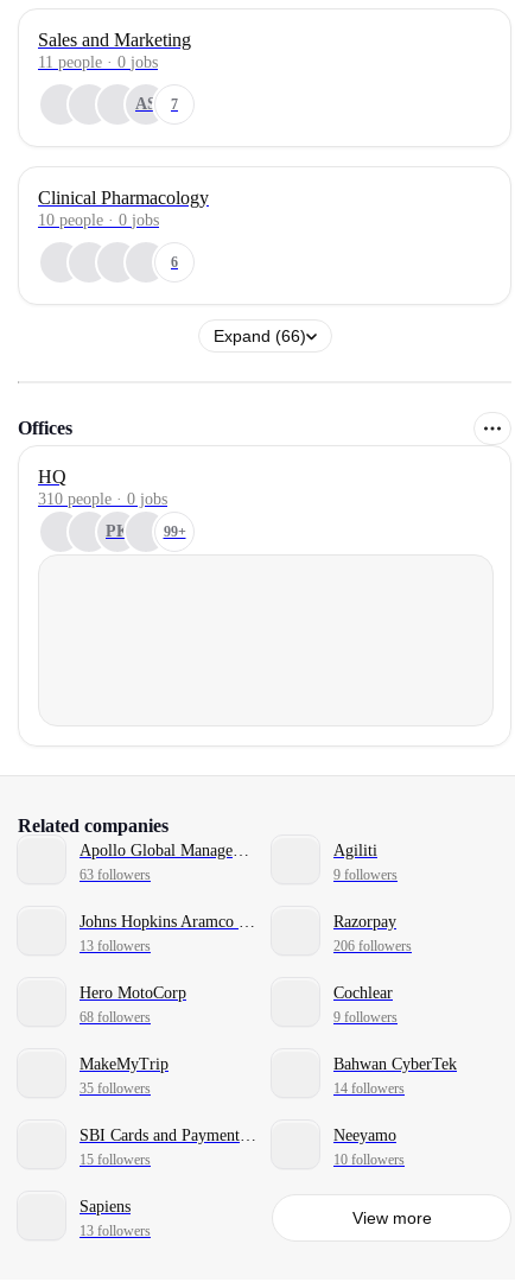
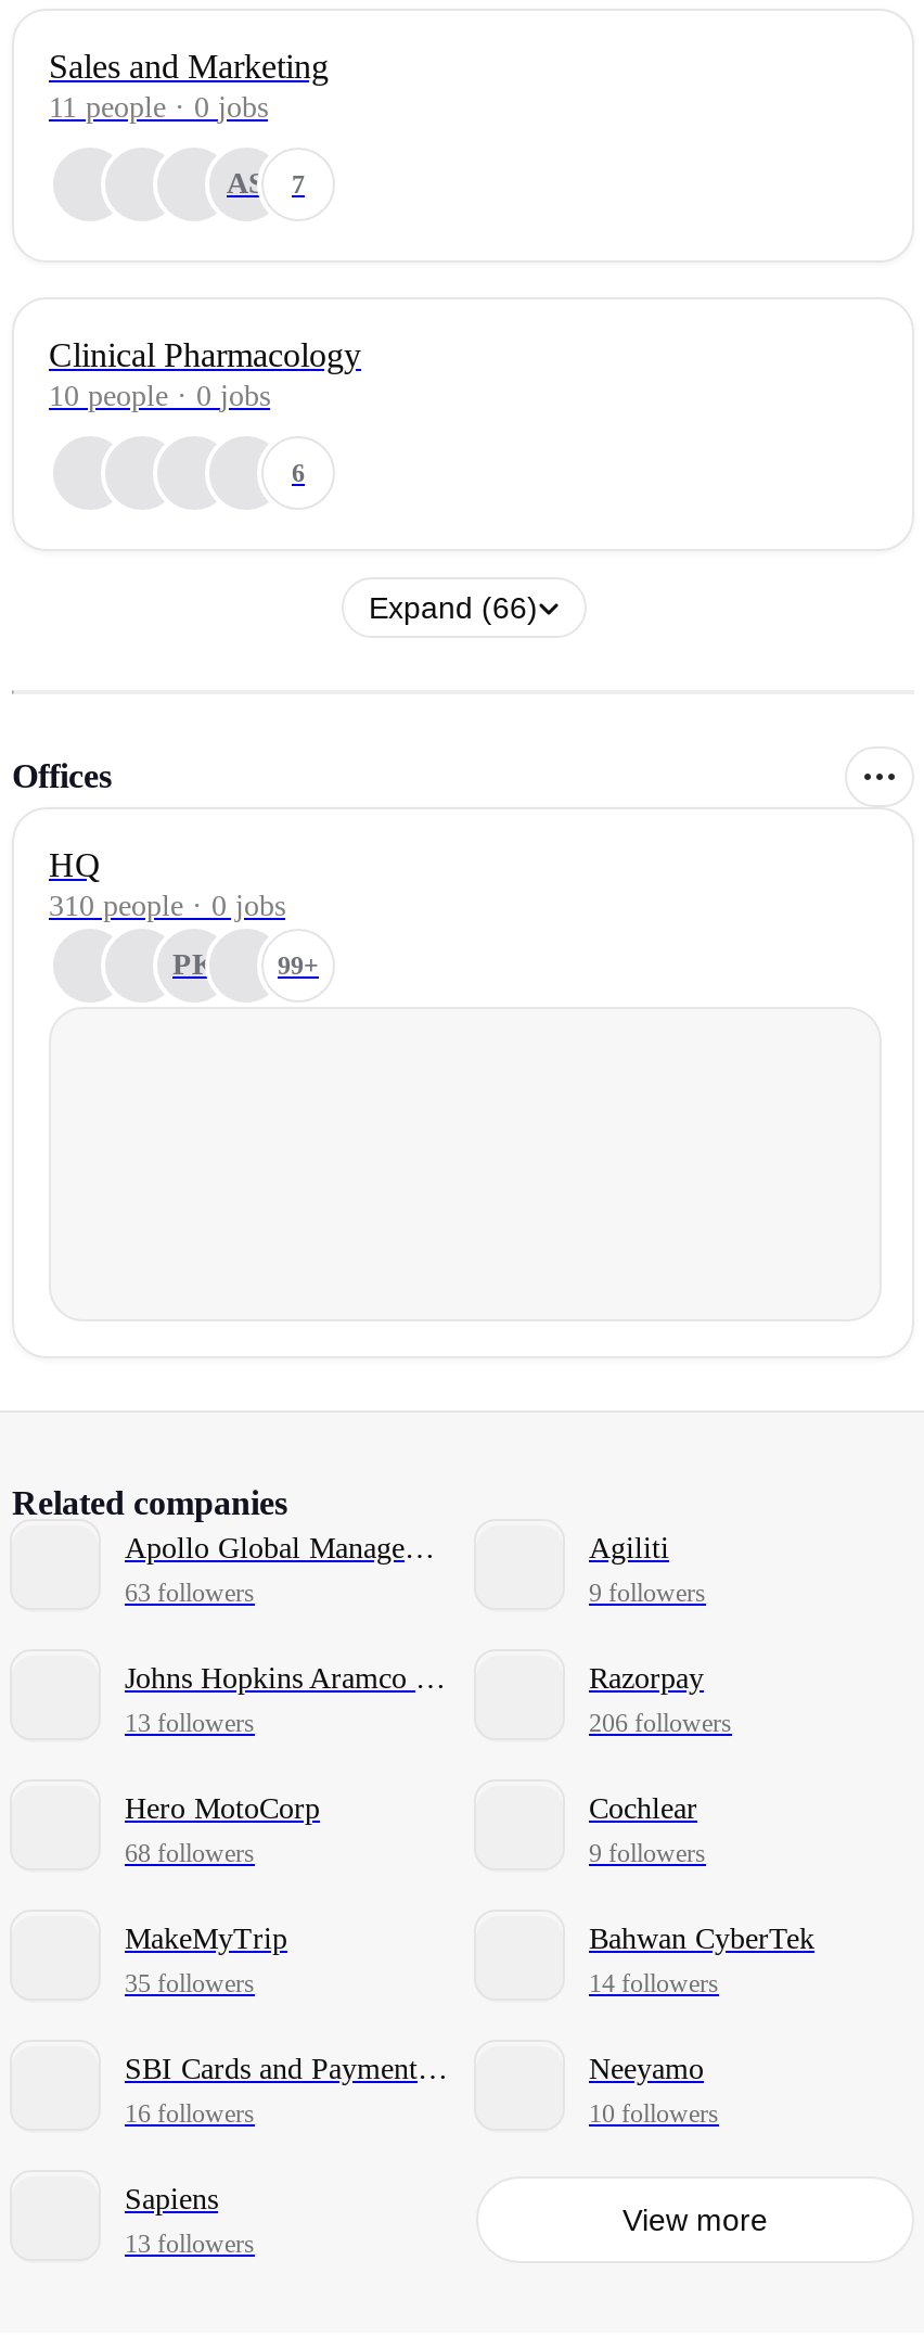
[80,1151,151,1168] 15 followers -> [125,2098,255,2128] 16 followers

